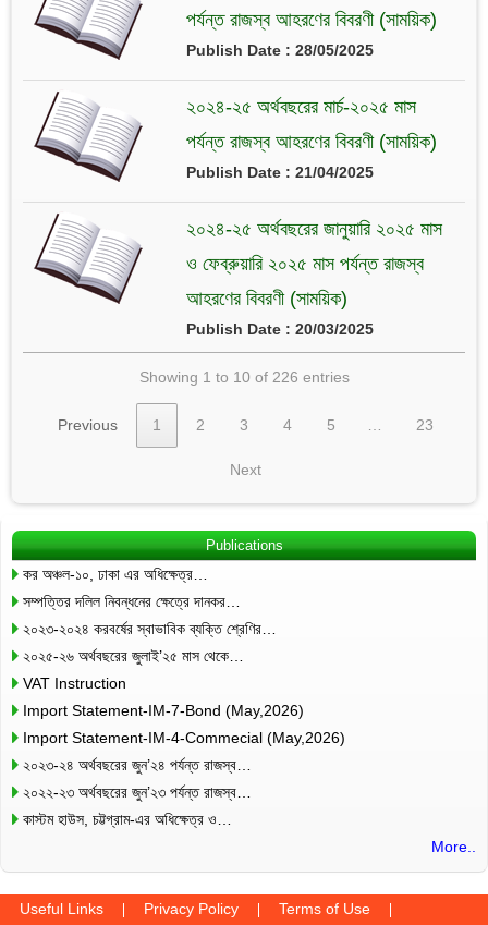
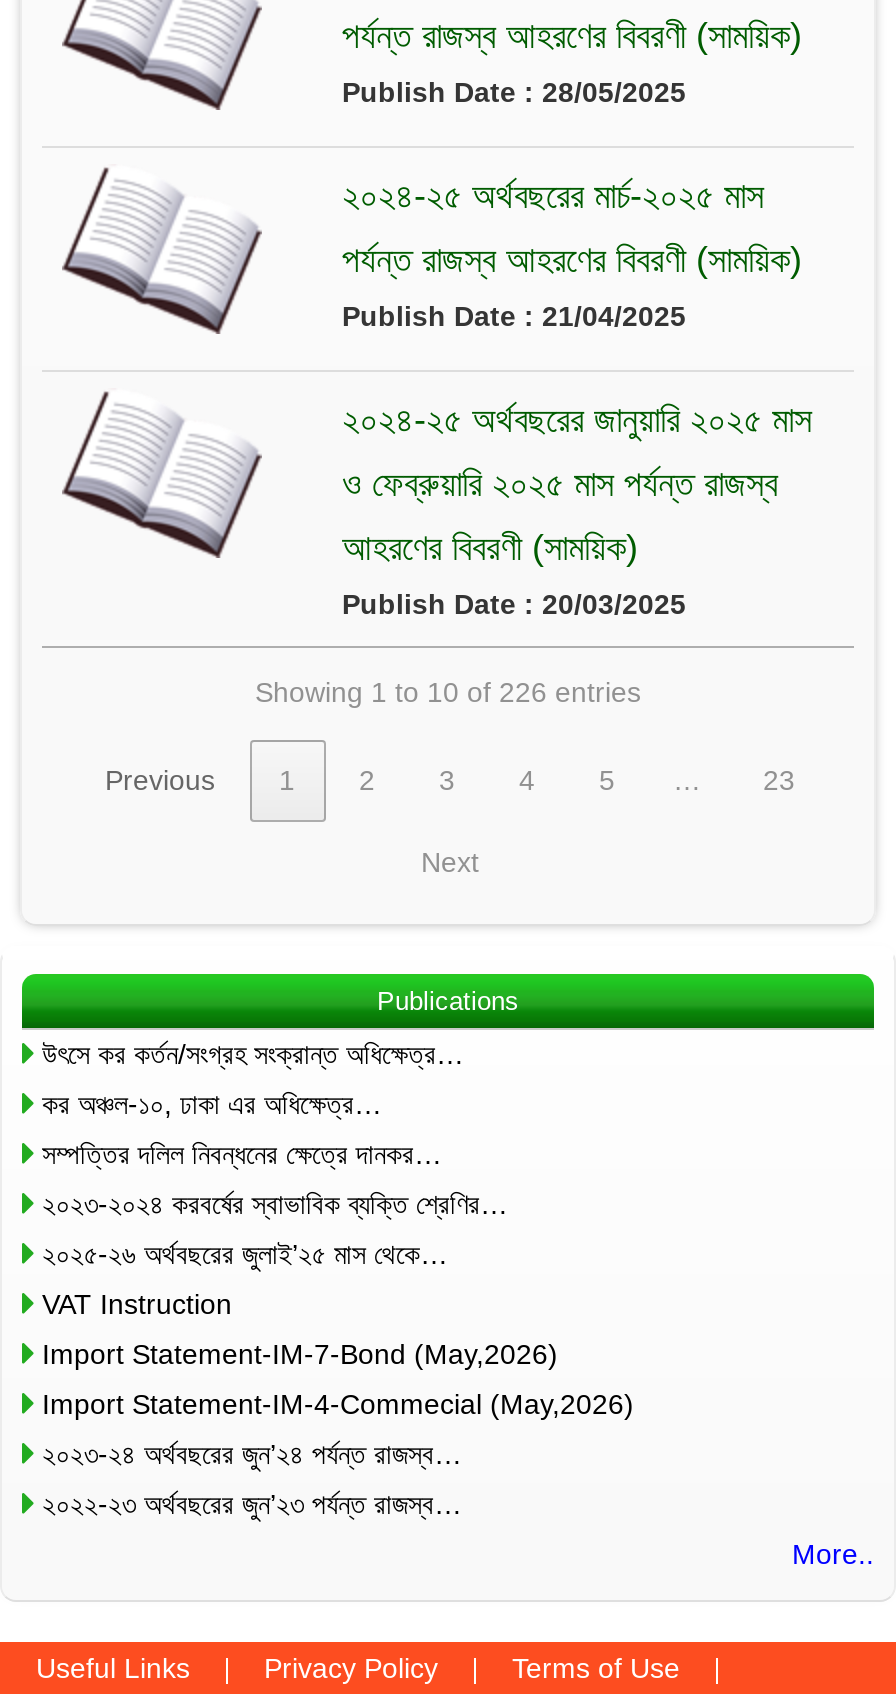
none -> [42,1037,464,1069] উৎসে কর কর্তন/সংগ্রহ সংক্রান্ত অধিক্ষেত্র…
moved [23,565,345,800] -> [42,1087,634,1519]: কর অঞ্চল-১০, ঢাকা এর অধিক্ষেত্র… | সম্পত্তির দলিল নিবন্ধনের ক্ষেত্রে দানকর… | ২০২৩-২০২৪ করবর্ষের স্বাভাবিক ব্যক্তি শ্রেণির… | ... | ২০২৩-২৪ অর্থবছরের জুন’২৪ পর্যন্ত রাজস্ব… | ২০২২-২৩ অর্থবছরের জুন’২৩ পর্যন্ত রাজস্ব…
[23,810,232,828] কাস্টম হাউস, চট্টগ্রাম-এর অধিক্ষেত্র ও… -> none

